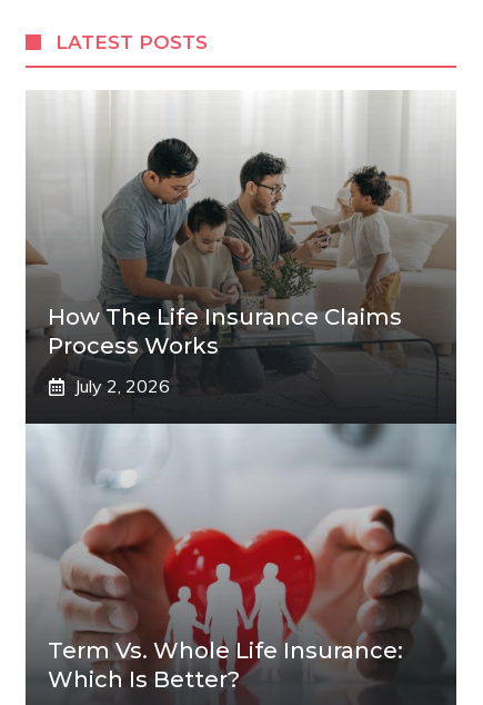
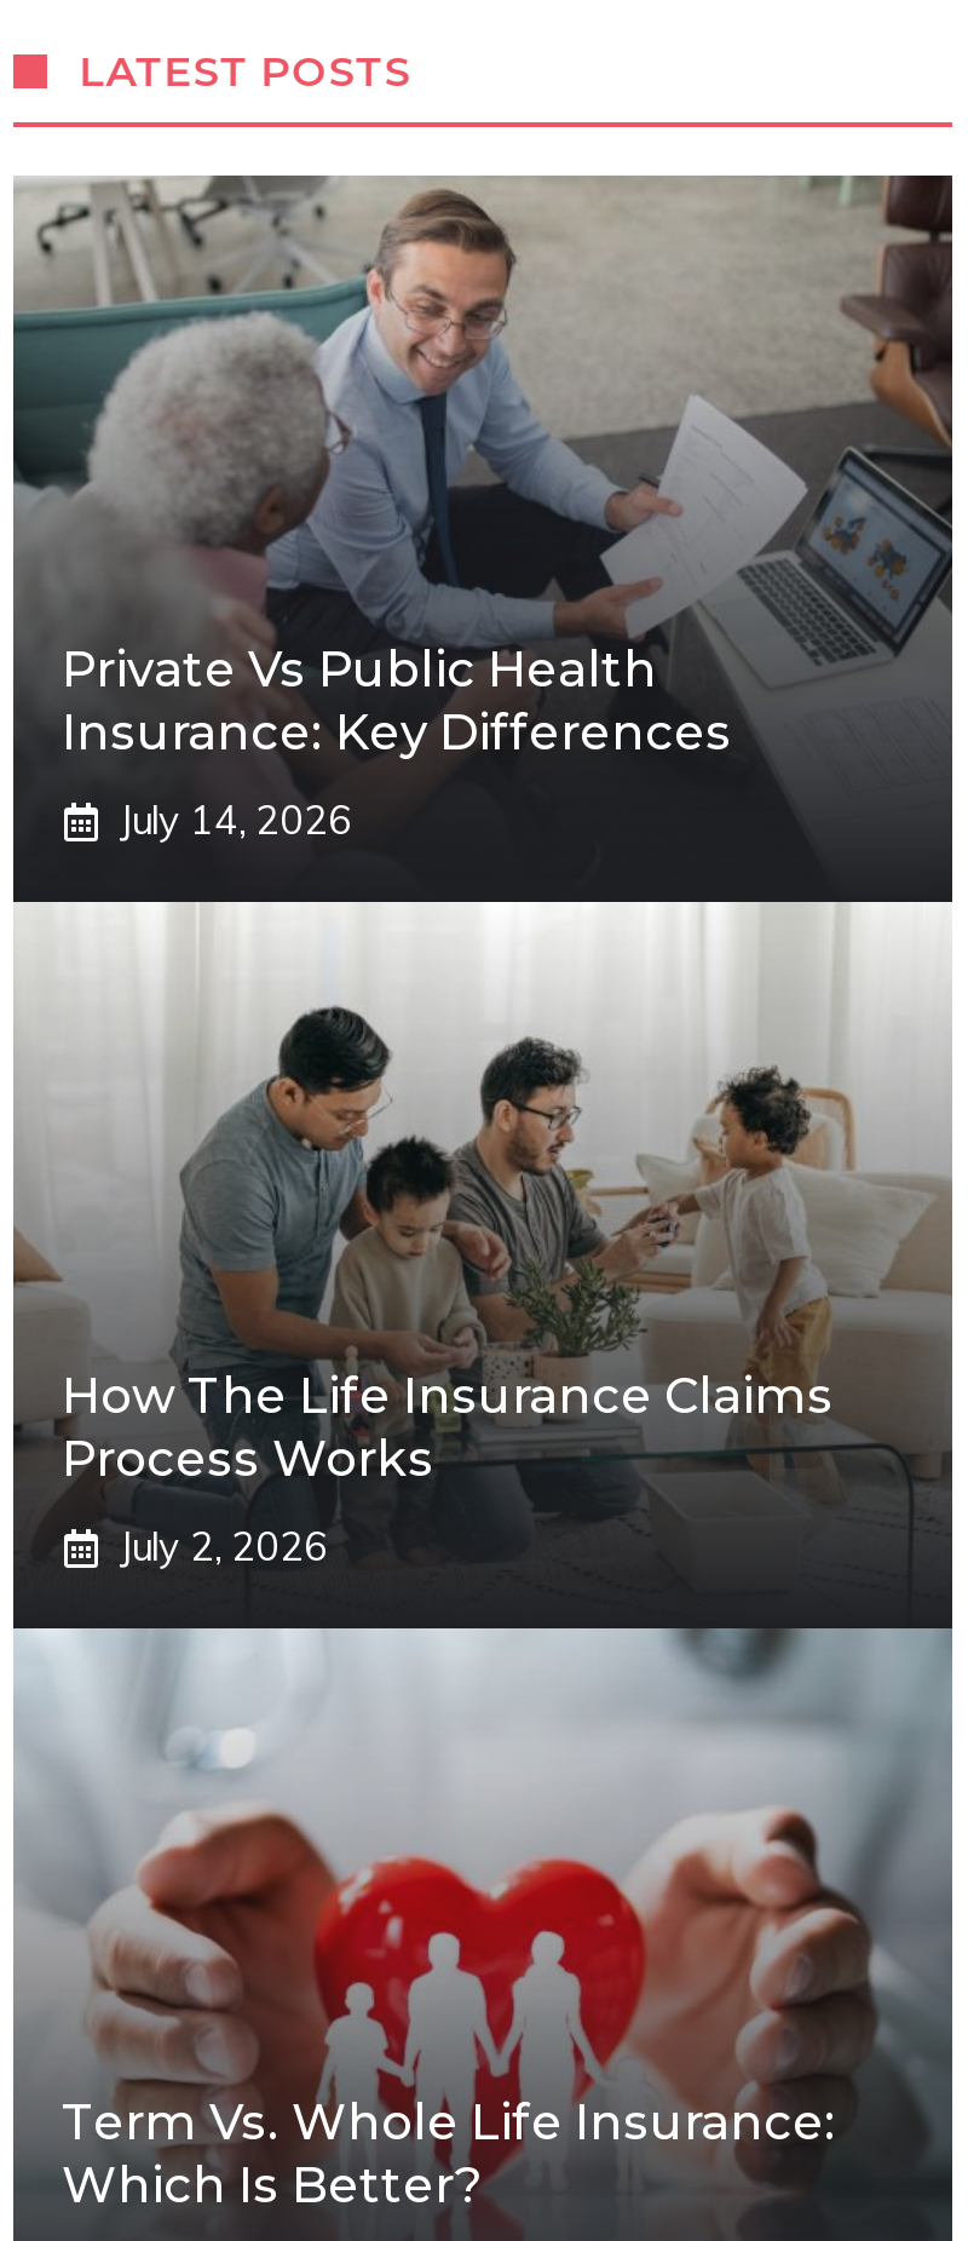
none -> [13,173,955,844] [image] | Private Vs Public Health | Insurance: Key Differences | July 14, 2026

